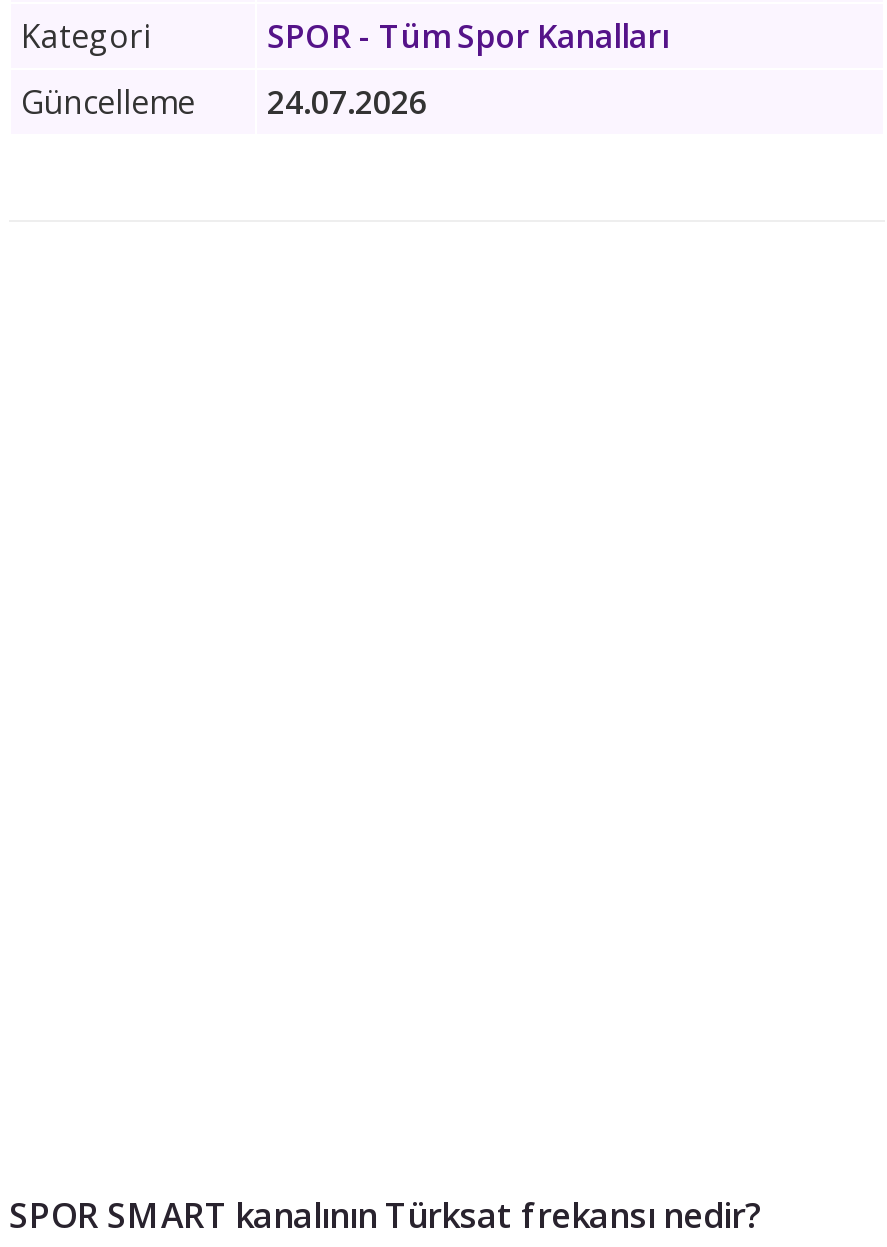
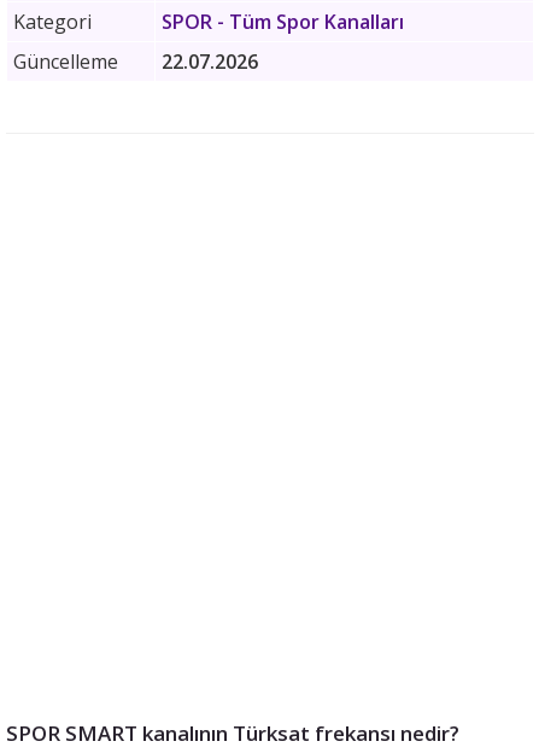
[21,81,427,125] Güncelleme 24.07.2026 -> [13,49,258,75] Güncelleme 22.07.2026

